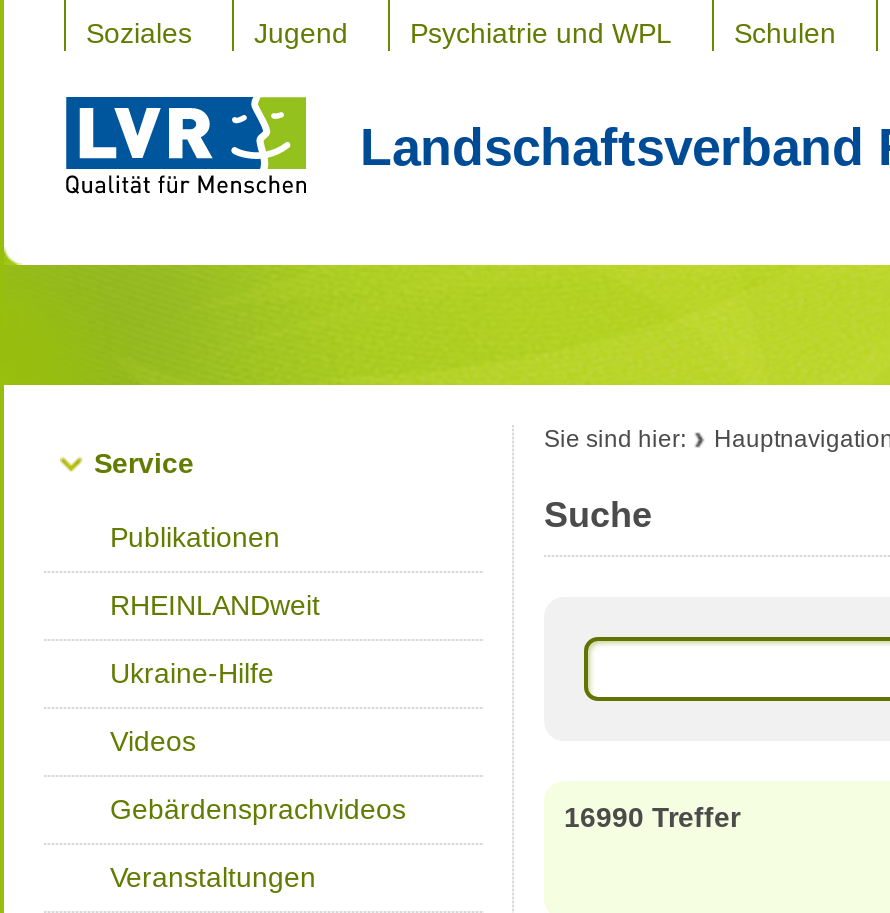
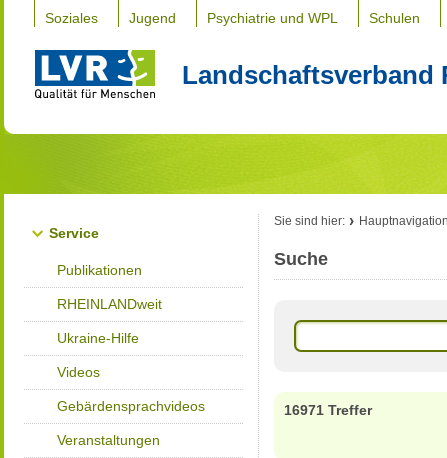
[564,801,740,833] 16990 Treffer -> [284,402,372,418] 16971 Treffer

